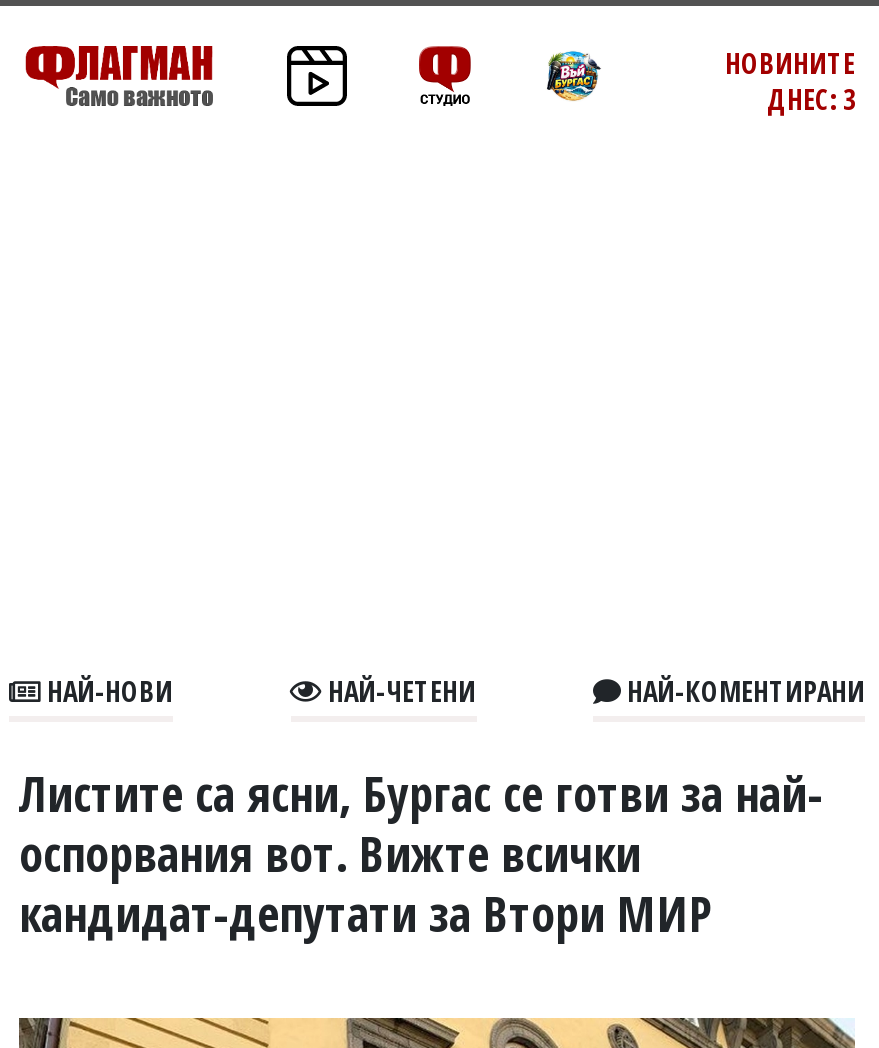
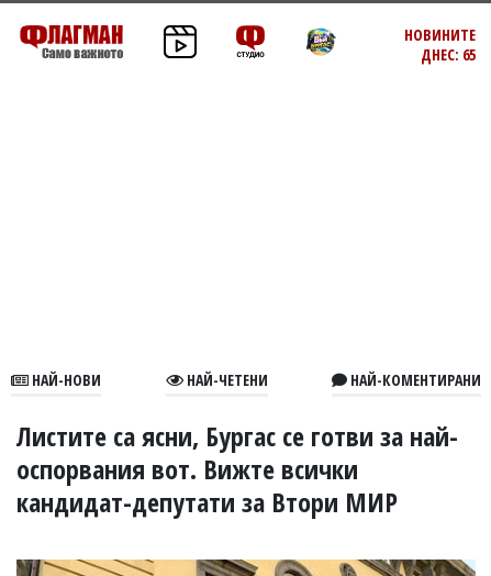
[767,80,855,118] ДНЕС: 3 -> [421,44,476,65] ДНЕС: 65

